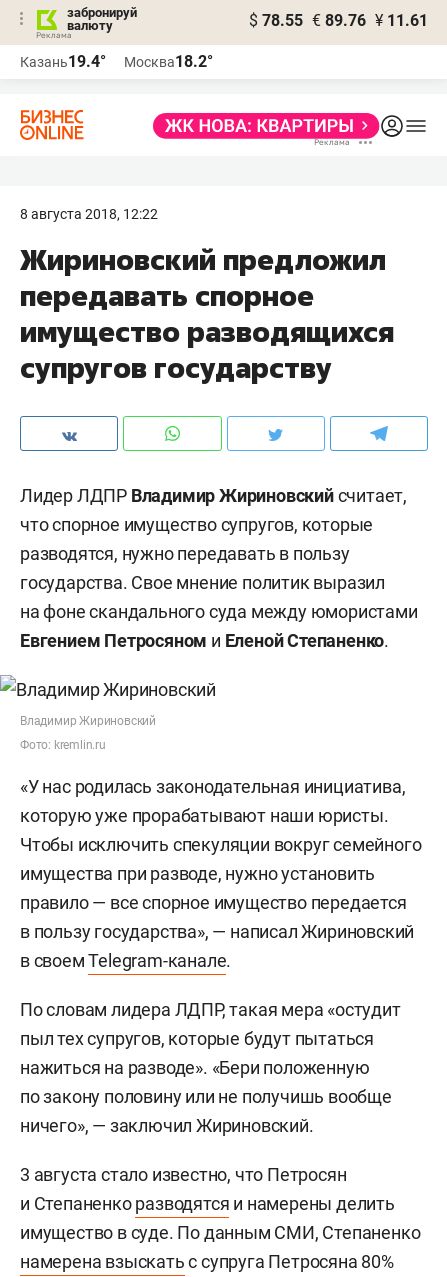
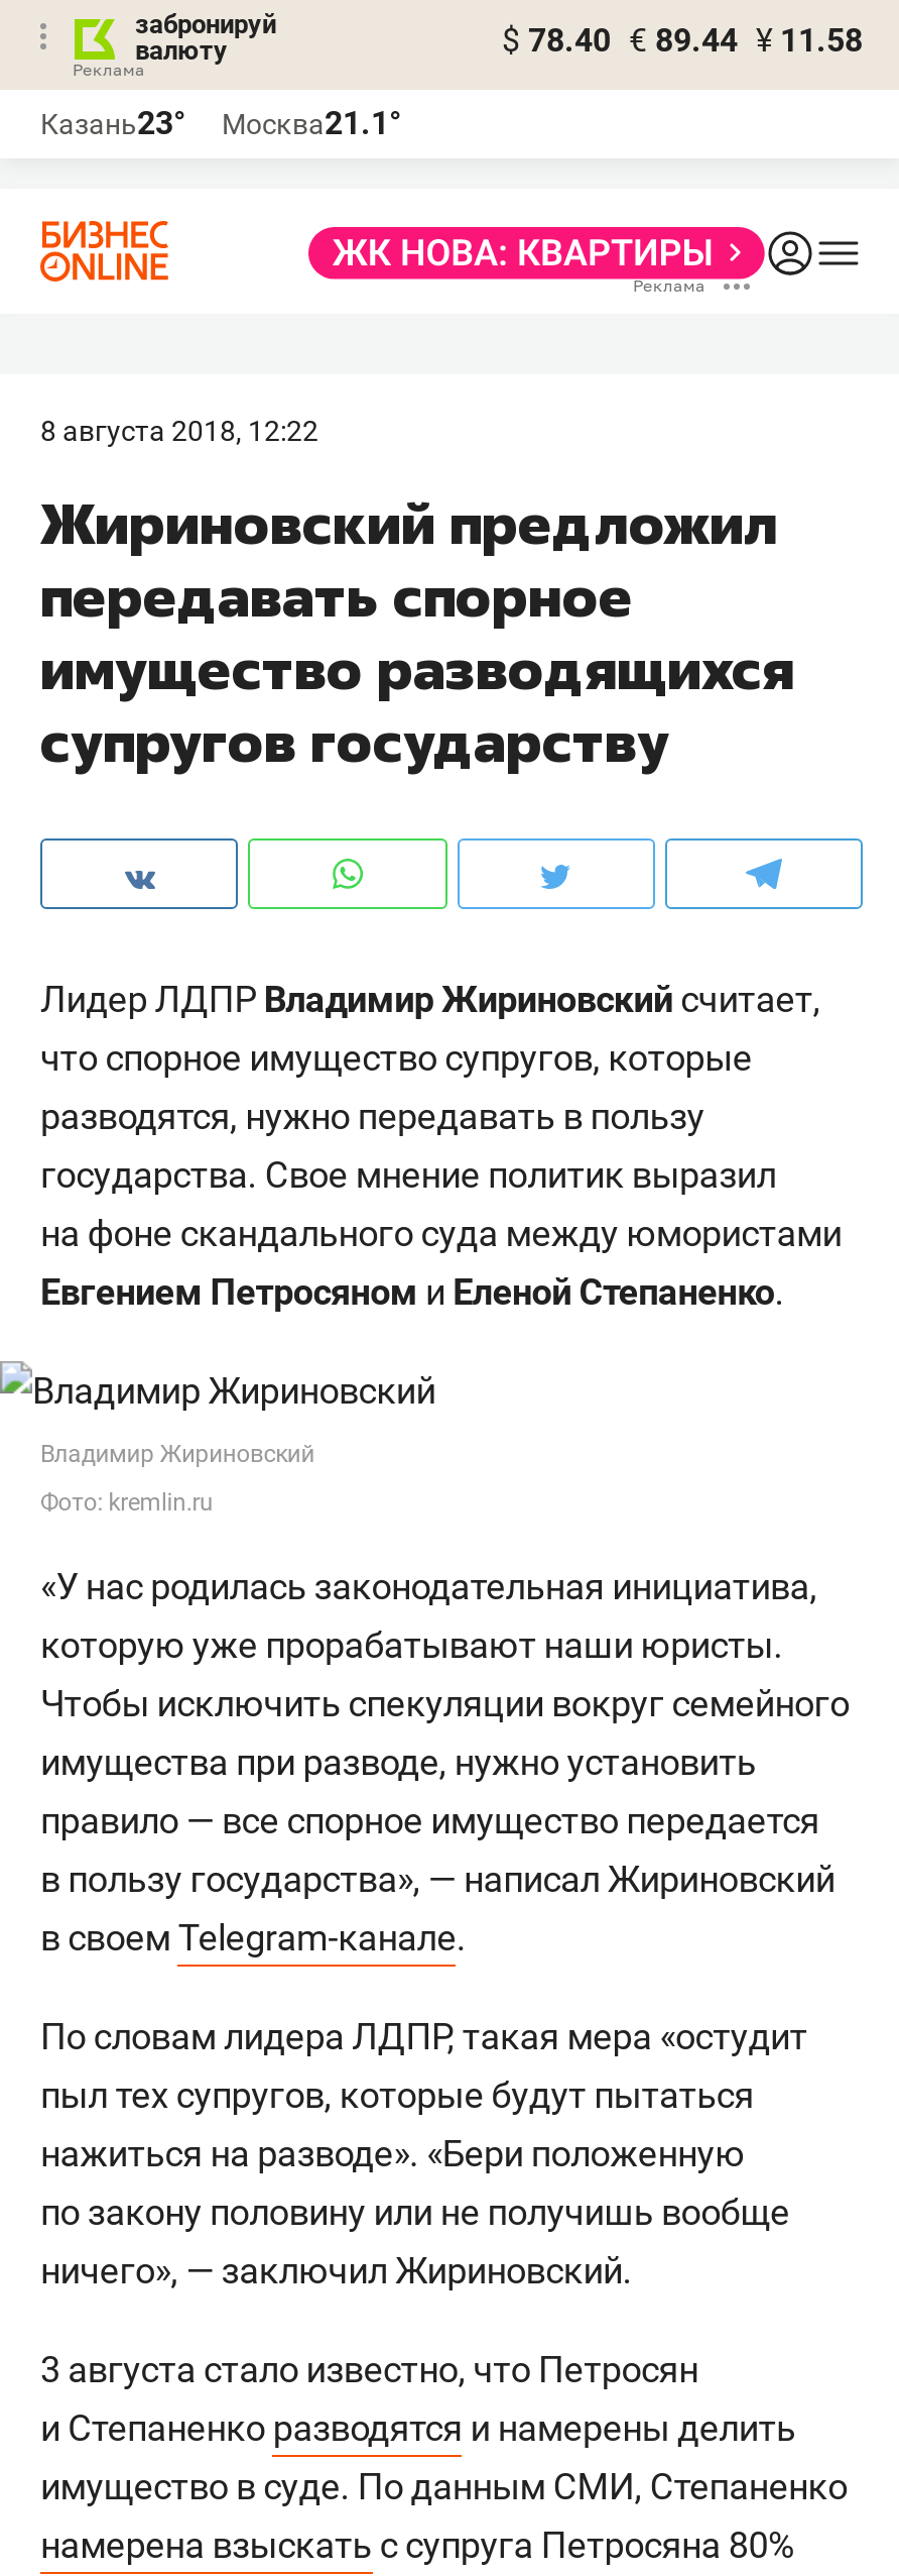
[249,11,428,30] $ 78.55 € 89.76 ¥ 11.61 -> [502,21,863,60] $ 78.40 € 89.44 ¥ 11.58
[20,52,106,71] Казань19.4° -> [40,104,185,142] Казань23°
[124,52,213,71] Москва18.2° -> [222,104,401,142] Москва21.1°

